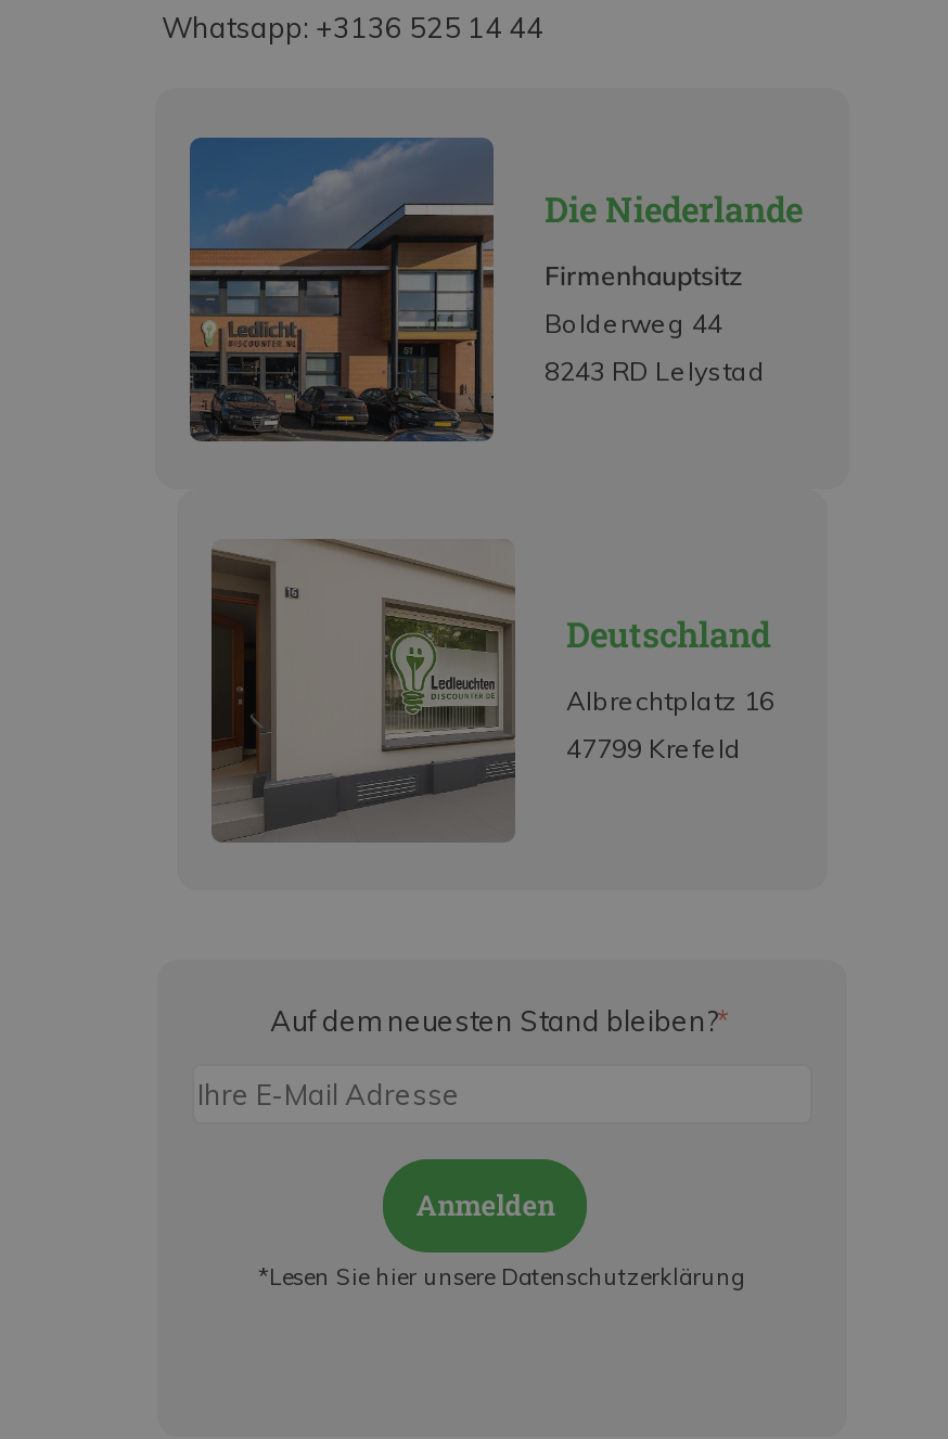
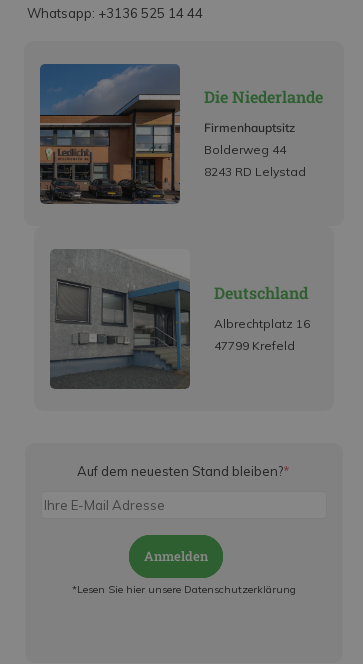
[212,539,517,843] [image] -> [50,249,191,389] [image]

